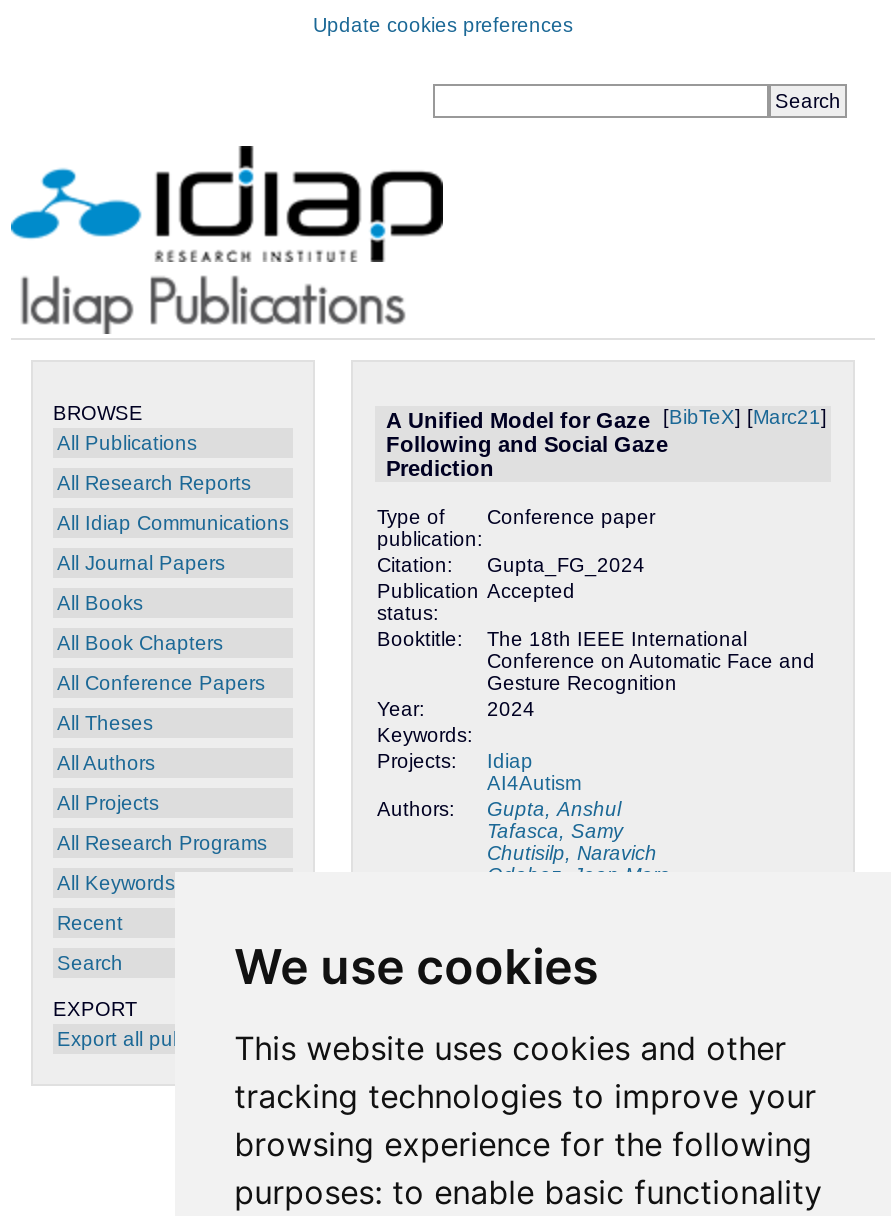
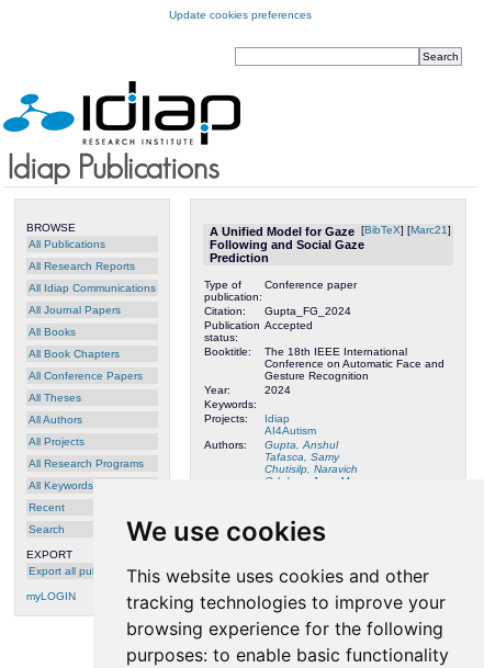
none -> [26,590,76,602] myLOGIN

